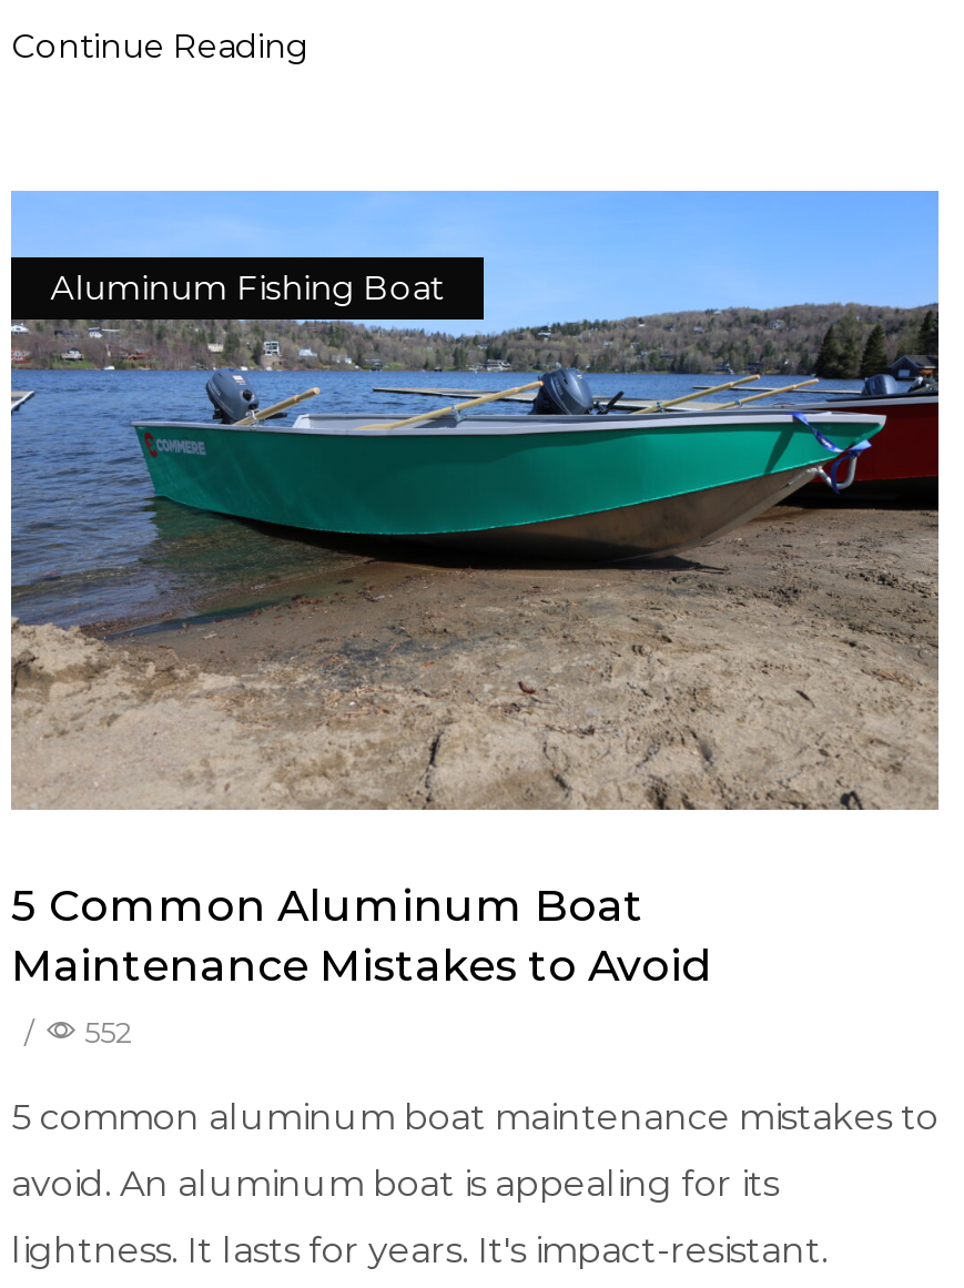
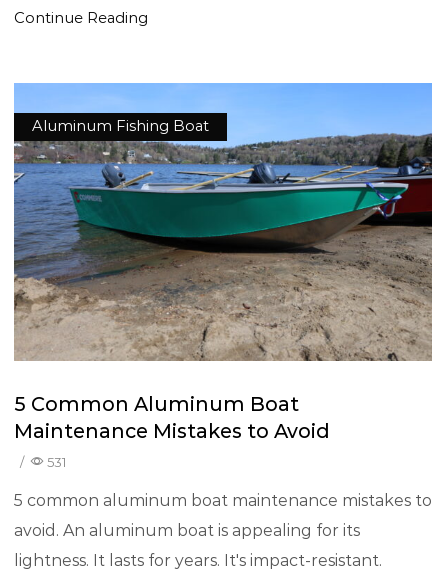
[84,1014,131,1050] 552 -> [47,454,66,470] 531

